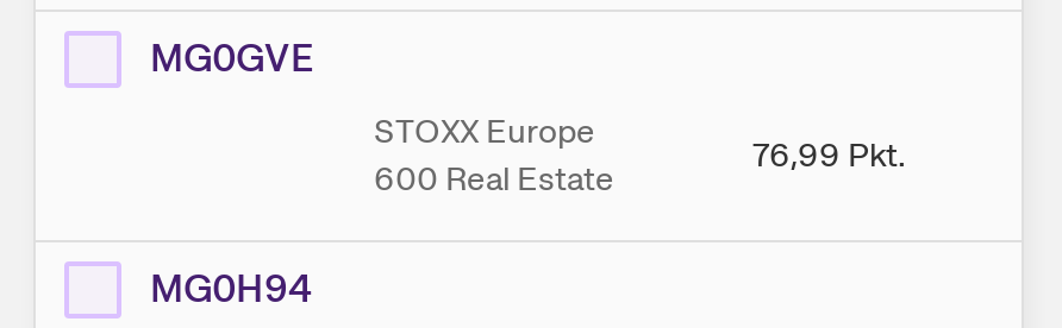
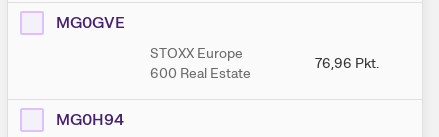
[752,134,905,176] 76,99 Pkt. -> [315,54,379,72] 76,96 Pkt.

